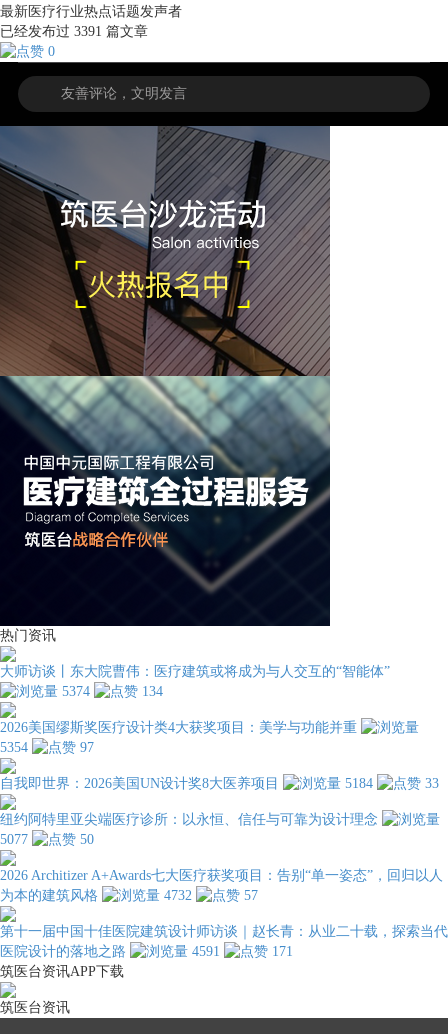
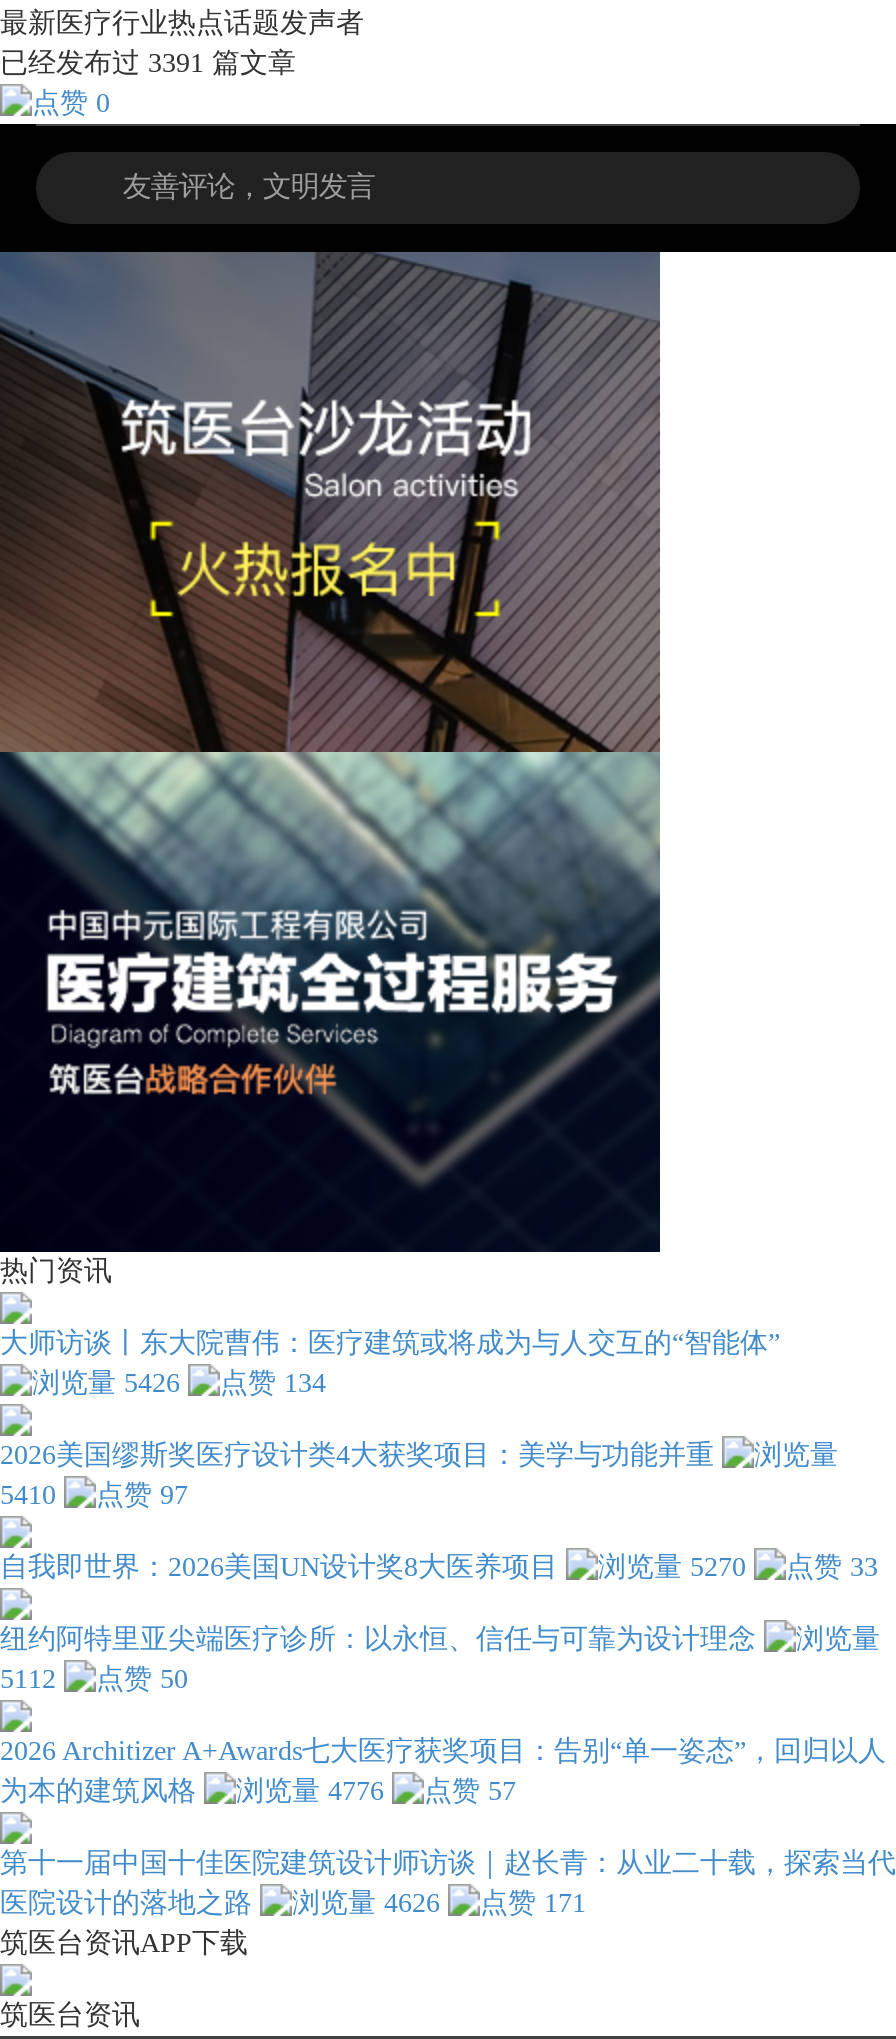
[62,684,90,699] 5374 -> [124,1367,180,1397] 5426
[0,740,28,755] 5354 -> [0,1479,56,1509] 5410
[345,776,373,791] 5184 -> [690,1551,746,1581] 5270
[0,832,28,847] 5077 -> [0,1663,56,1693] 5112
[164,888,192,903] 4732 -> [328,1775,384,1805] 4776
[192,944,220,959] 4591 -> [384,1887,440,1917] 4626

